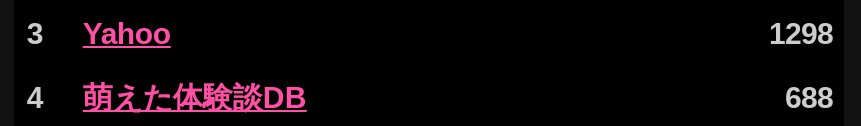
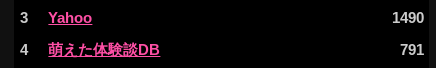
[769,19,833,51] 1298 -> [391,10,423,26] 1490
[785,83,833,115] 688 -> [399,42,423,58] 791

